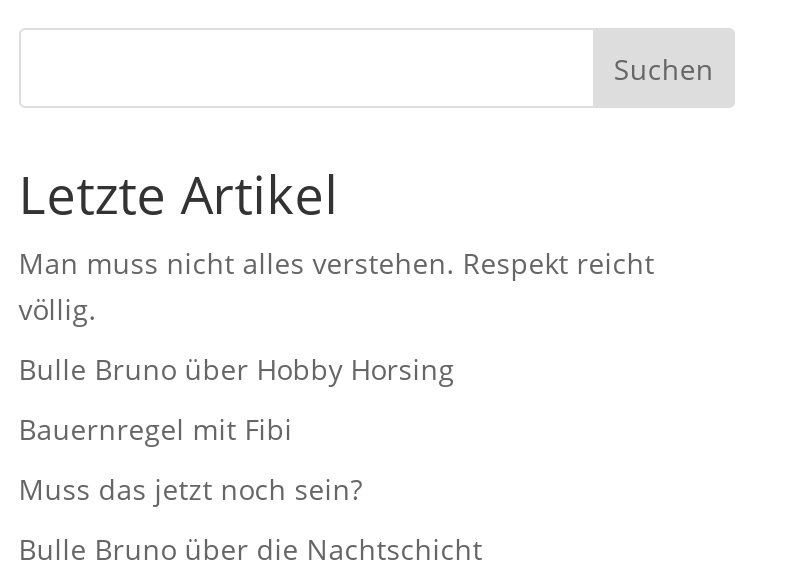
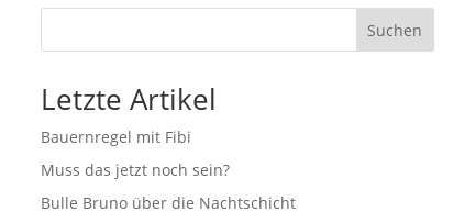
[19,244,655,388] Man muss nicht alles verstehen. Respekt reicht | völlig. | Bulle Bruno über Hobby Horsing -> none

